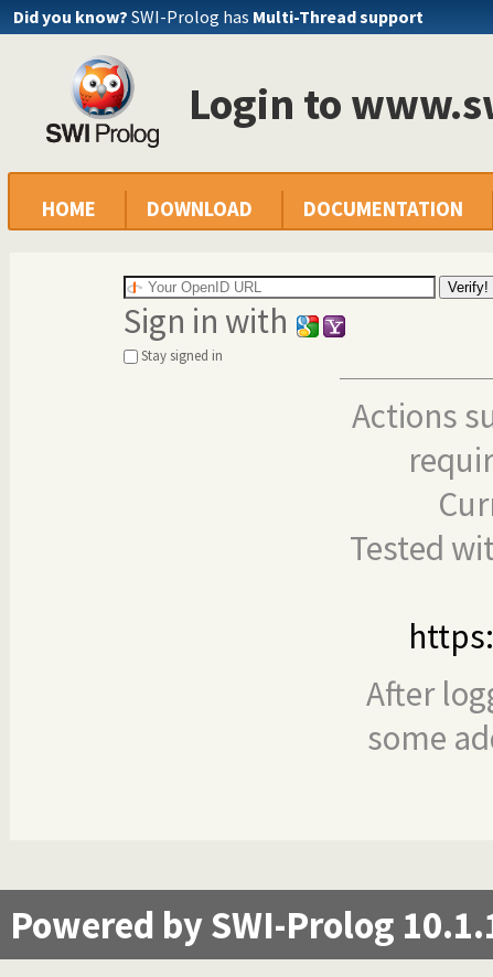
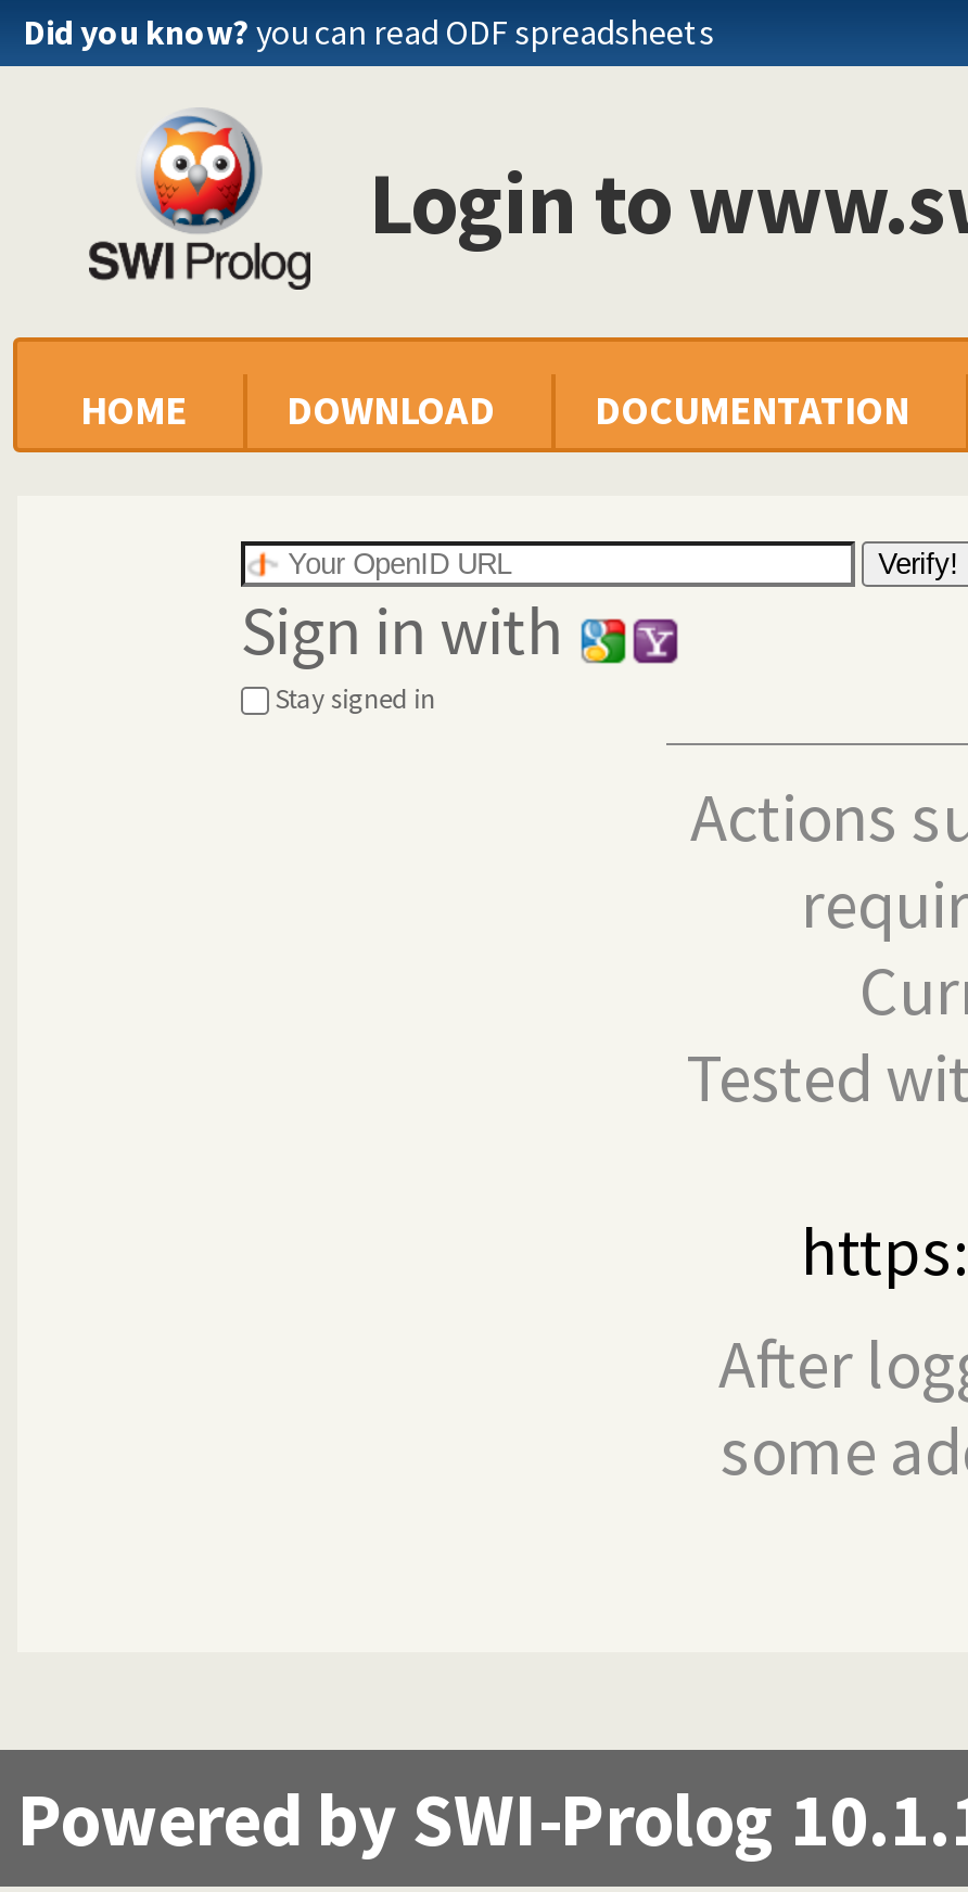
[13,6,424,28] Did you know? SWI-Prolog has Multi-Thread support -> [24,10,714,53] Did you know? you can read ODF spreadsheets

